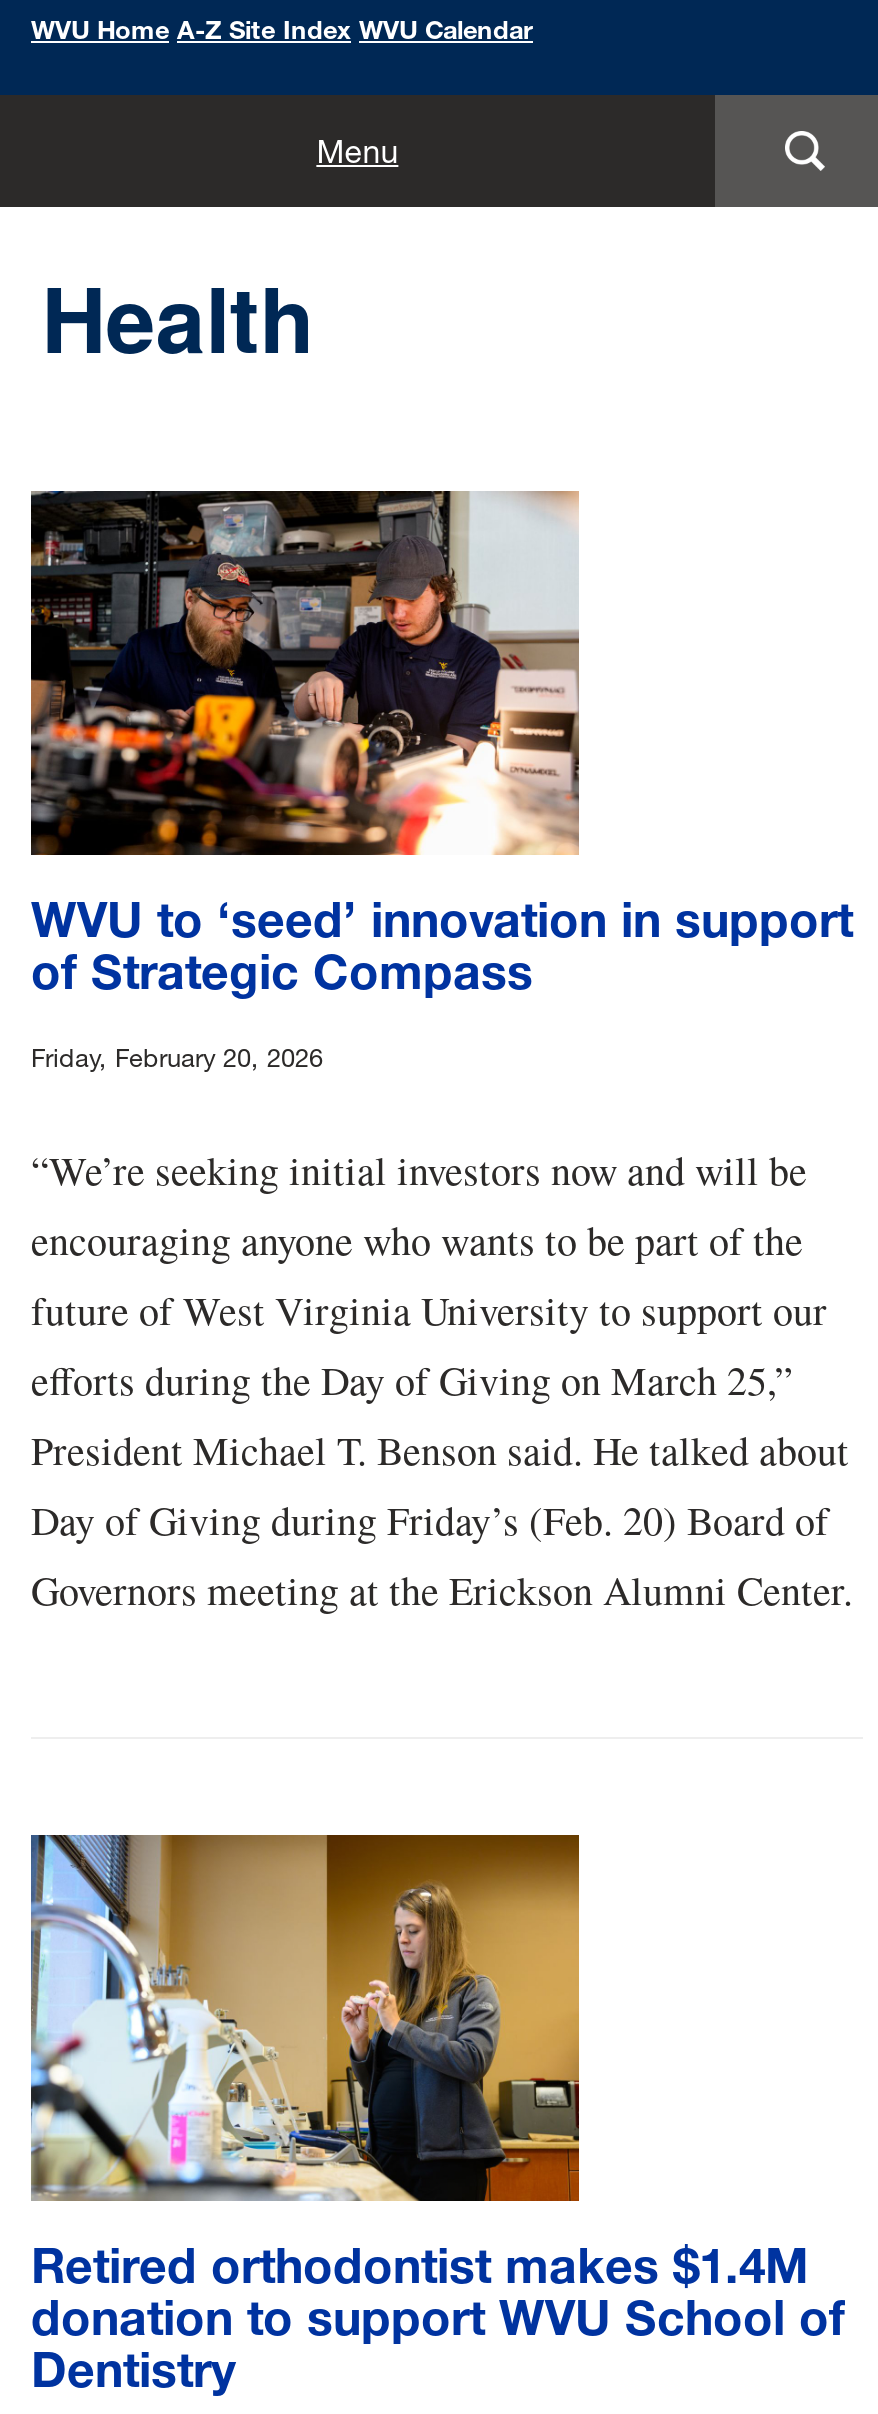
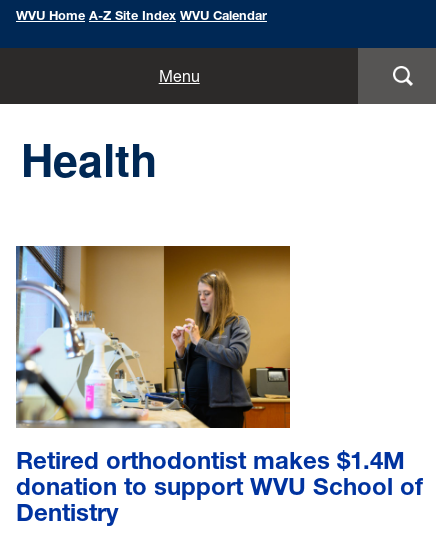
[29,489,853,1617] [image] | WVU to ‘seed’ innovation in support | of Strategic Compass | Friday, February 20, 2026 | “We’re seeking initial investors now and will be | encouraging anyone who wants to be part of the | future of West Virginia University to support our | efforts during the Day of Giving on March 25,” | President Michael T. Benson said. He talked about | Day of Giving during Friday’s (Feb. 20) Board of | Governors meeting at the Erickson Alumni Center. -> none

